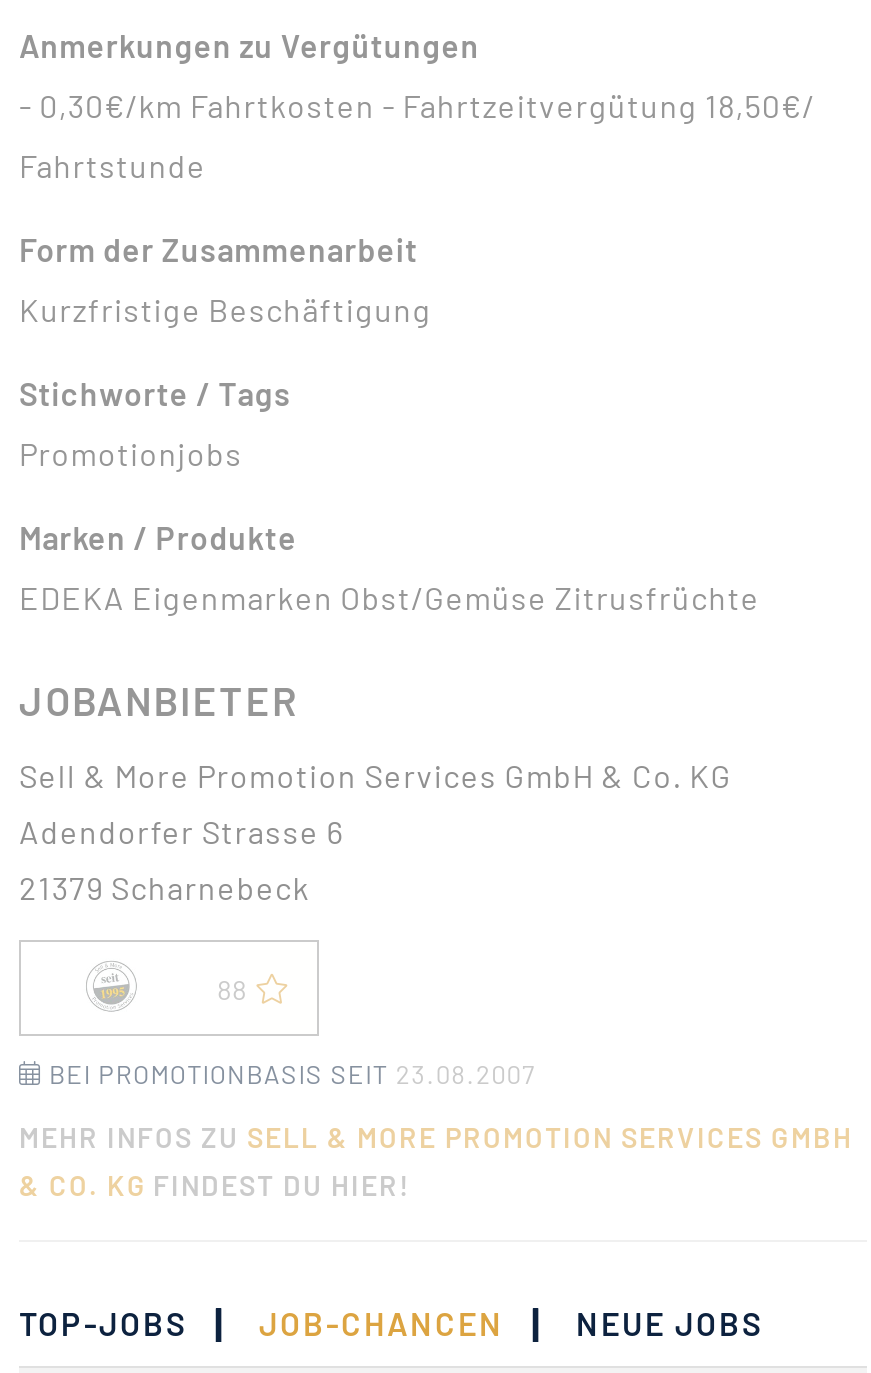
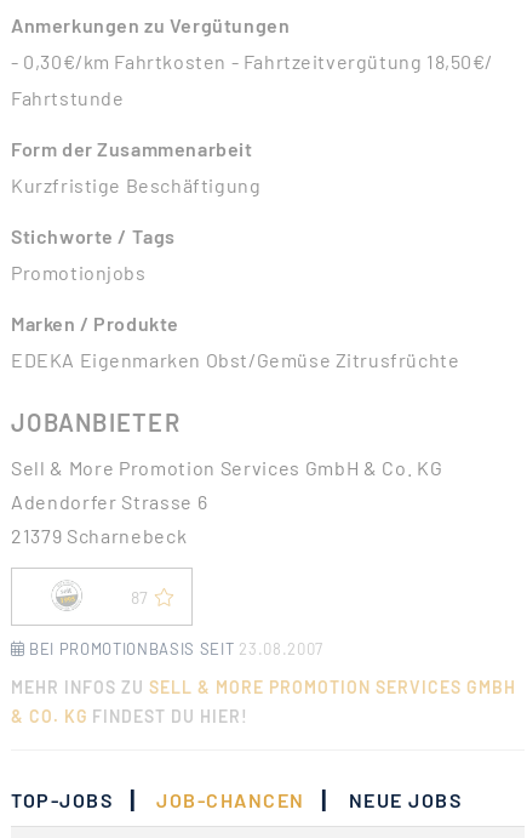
[217,971,247,1005] 88 -> [131,586,149,607] 87

